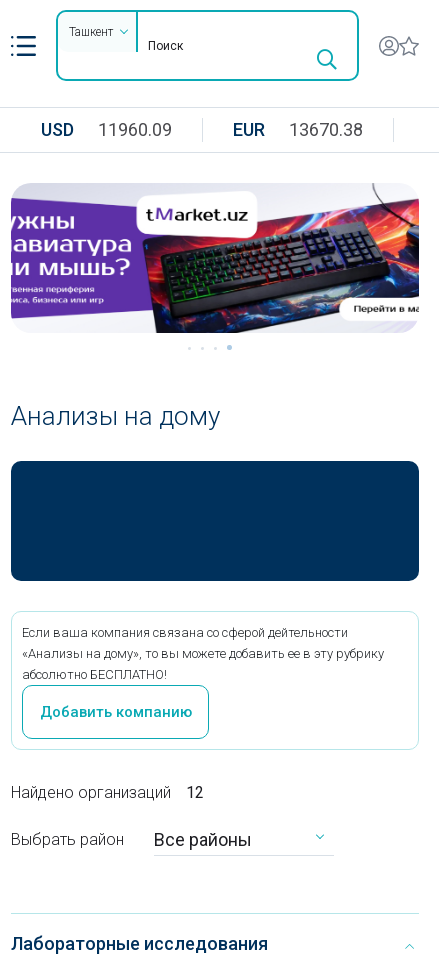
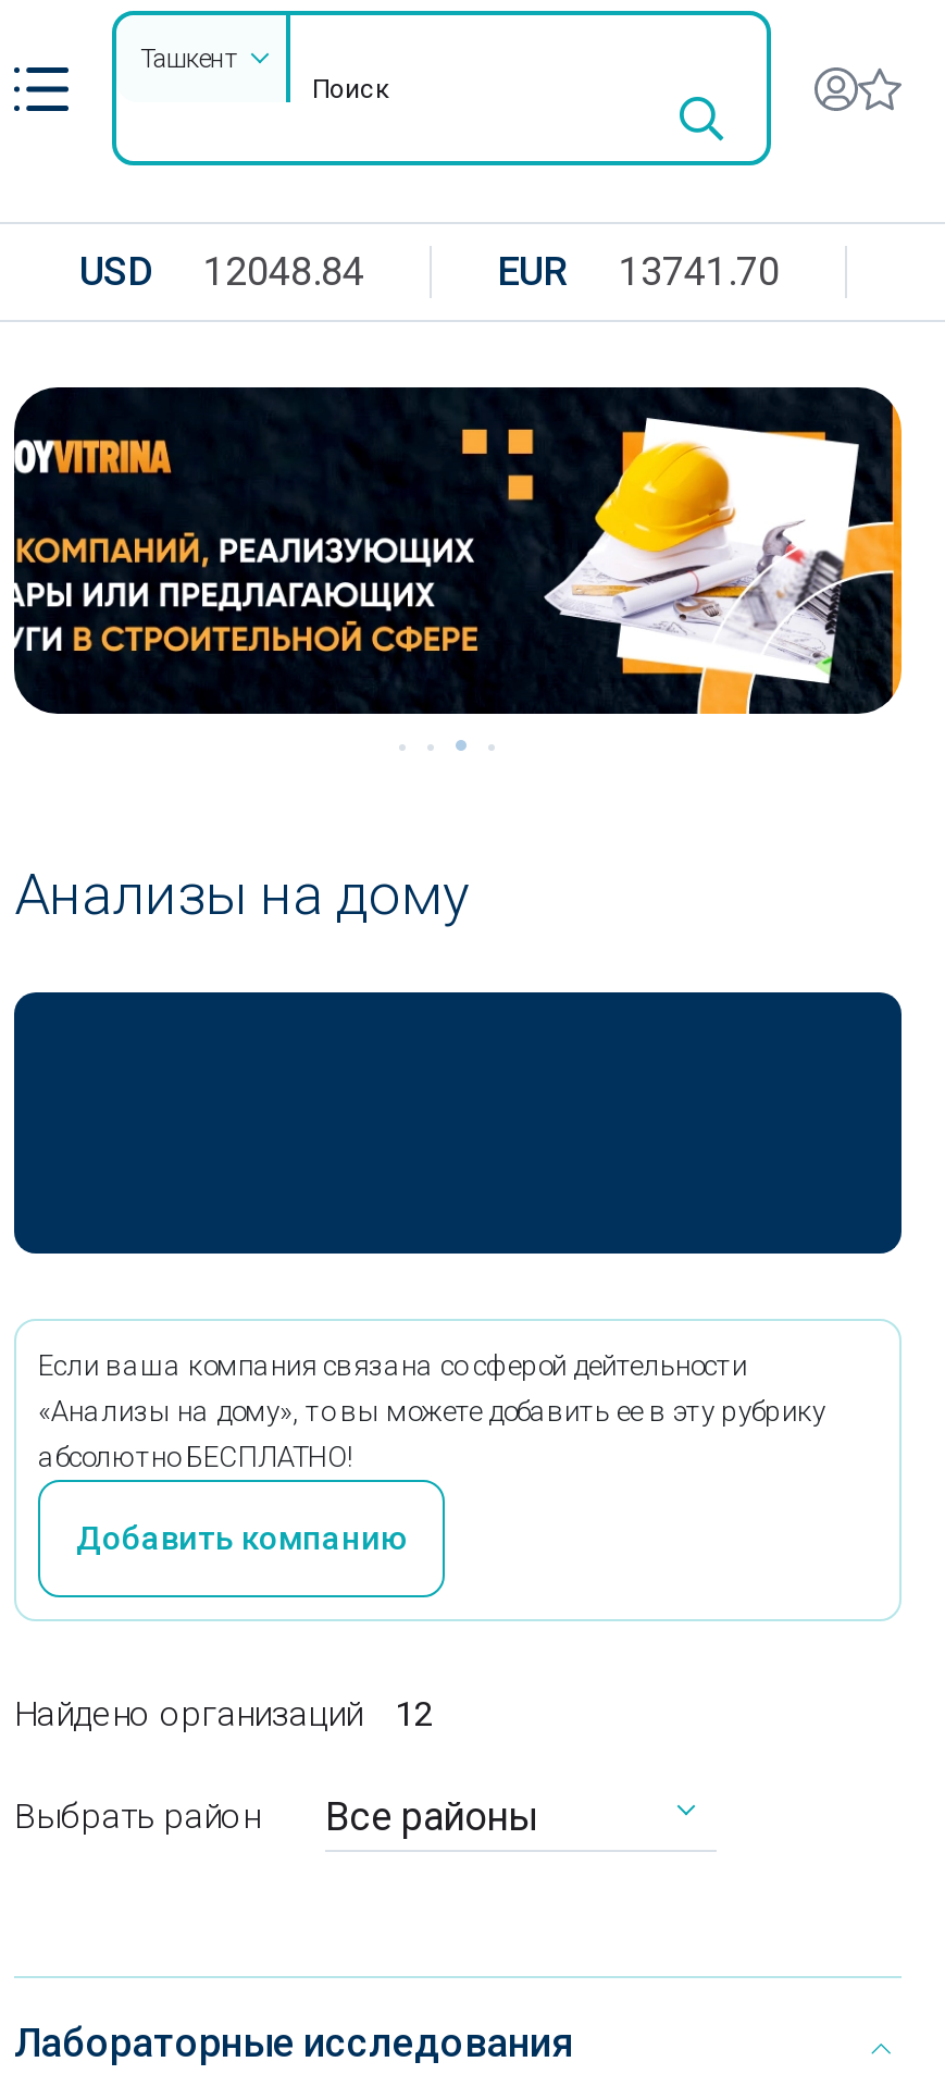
[41,119,172,140] USD 11960.09 -> [79,248,364,294] USD 12048.84
[233,119,363,140] EUR 13670.38 -> [497,248,780,294] EUR 13741.70
[10,183,420,333] [image] -> [12,385,904,716] [image]

